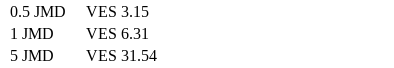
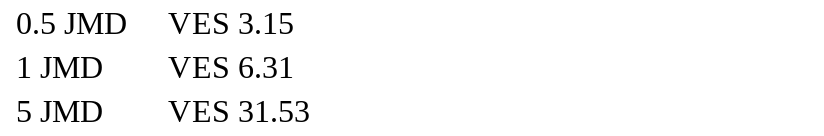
[10,47,157,64] 5 JMD VES 31.54 -> [16,94,310,128] 5 JMD VES 31.53

